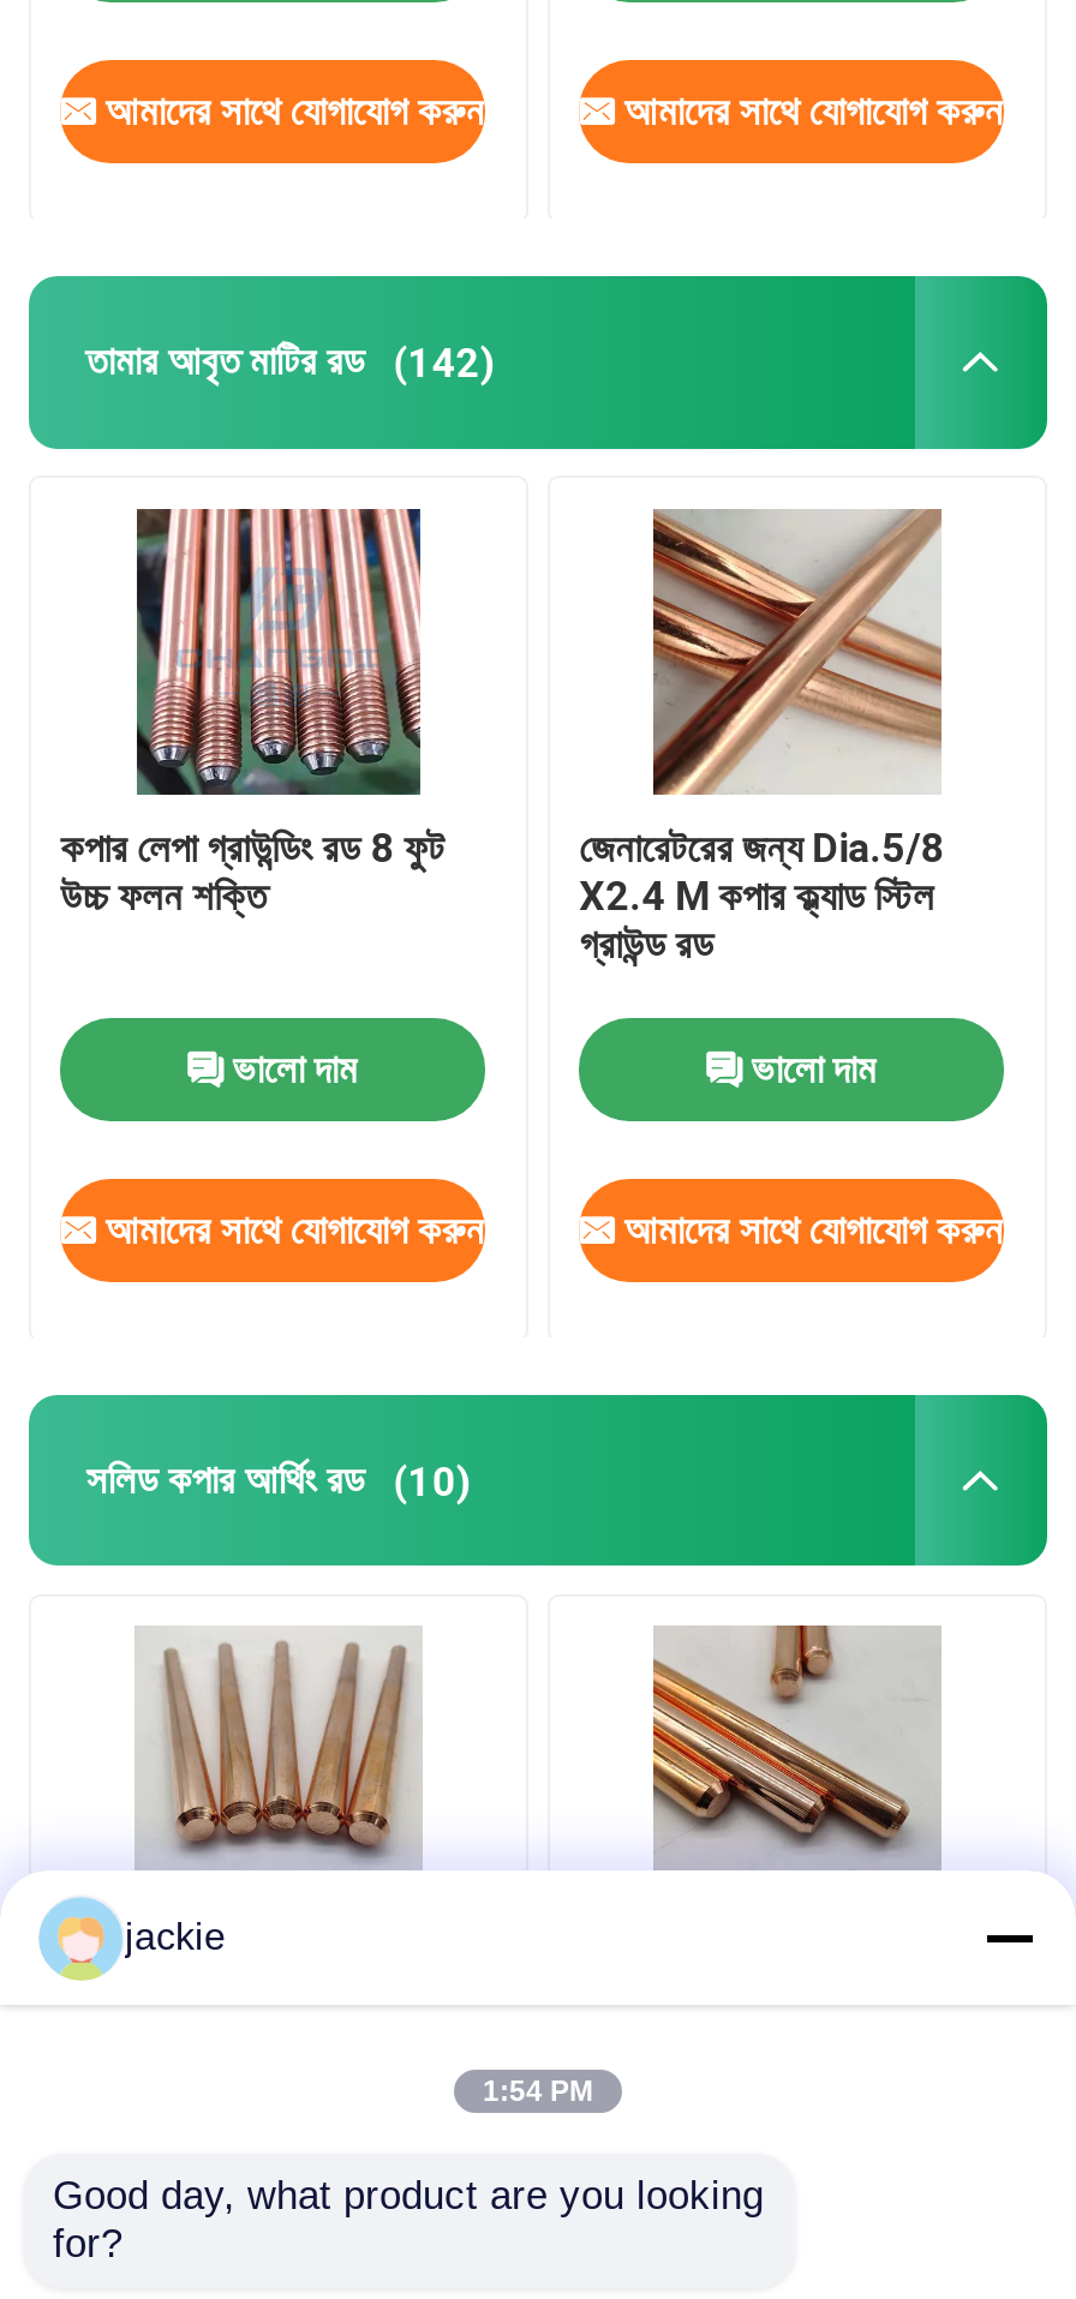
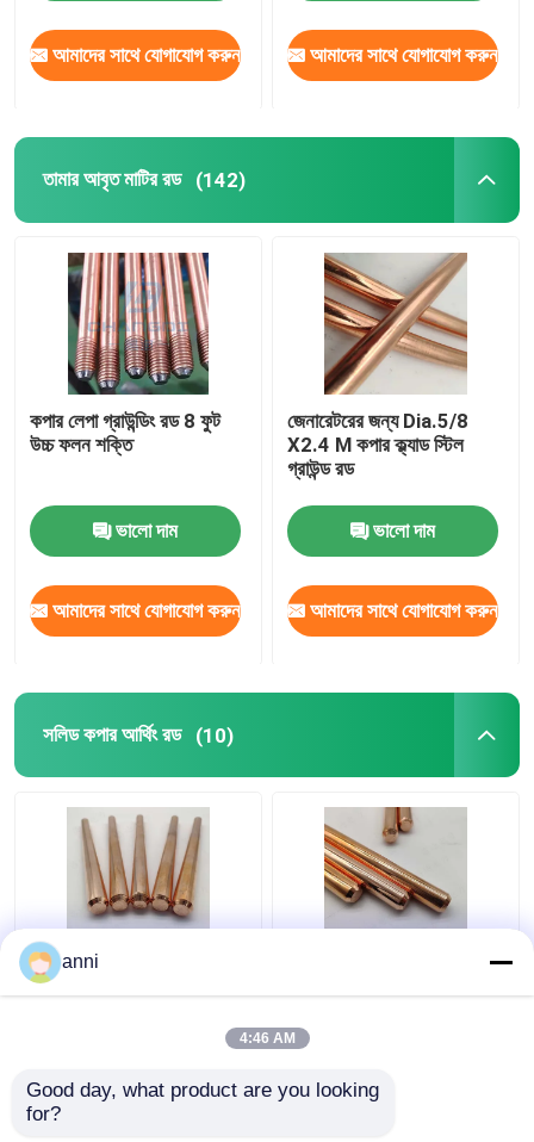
[125,1916,226,1957] jackie -> [62,951,99,972] anni
[483,2075,593,2108] 1:54 PM -> [239,1030,295,1047] 4:46 AM

